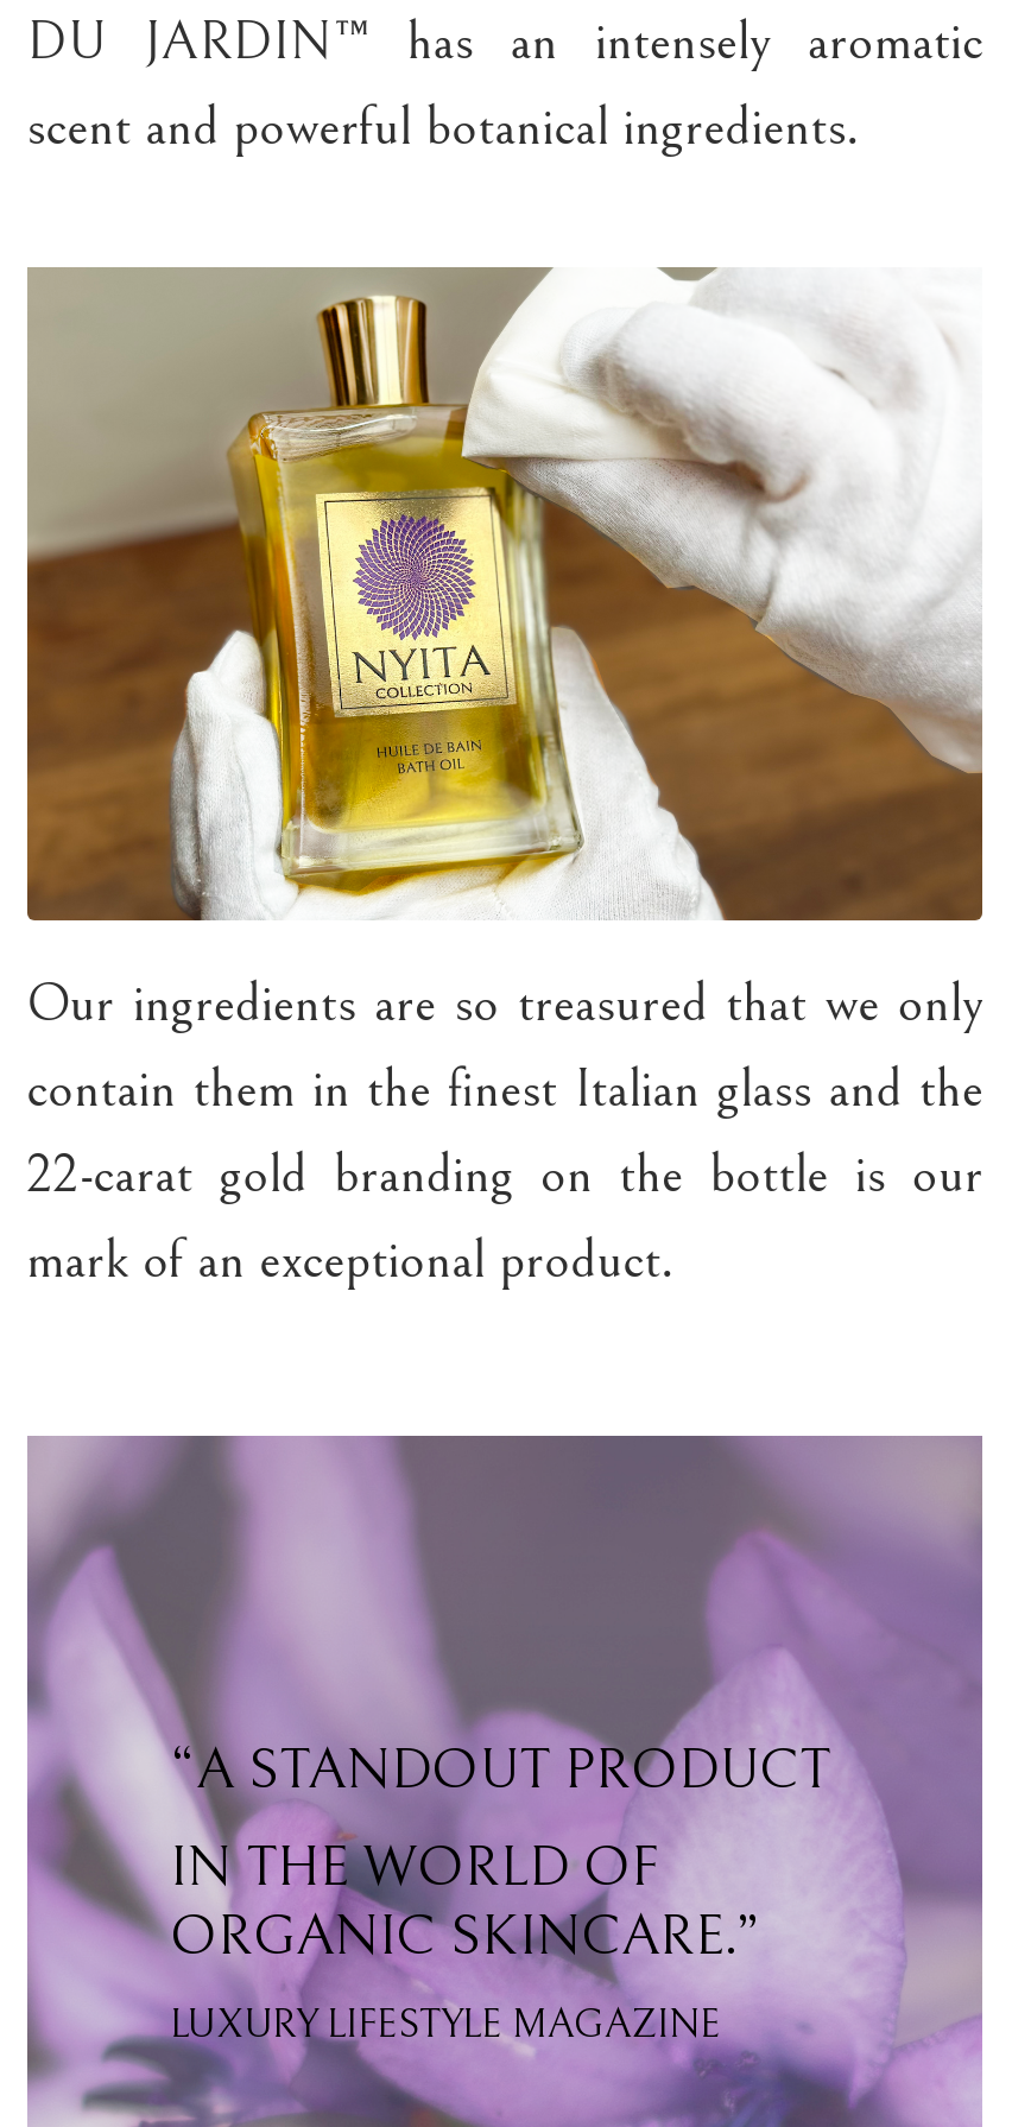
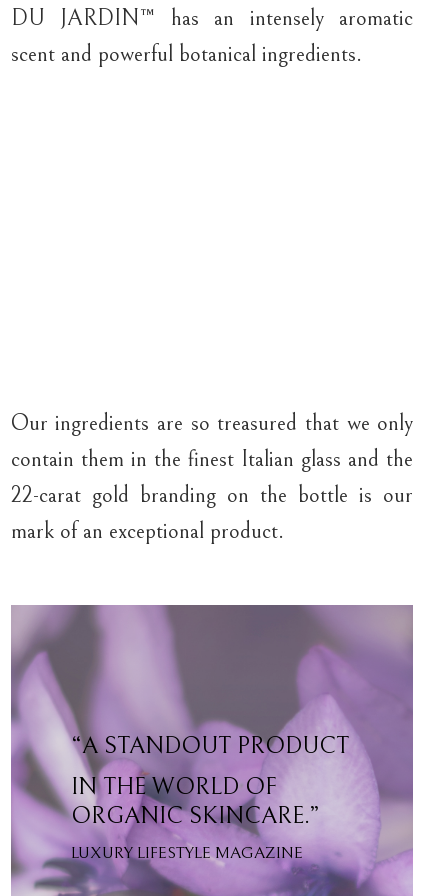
[25,265,985,923] [image] -> none

